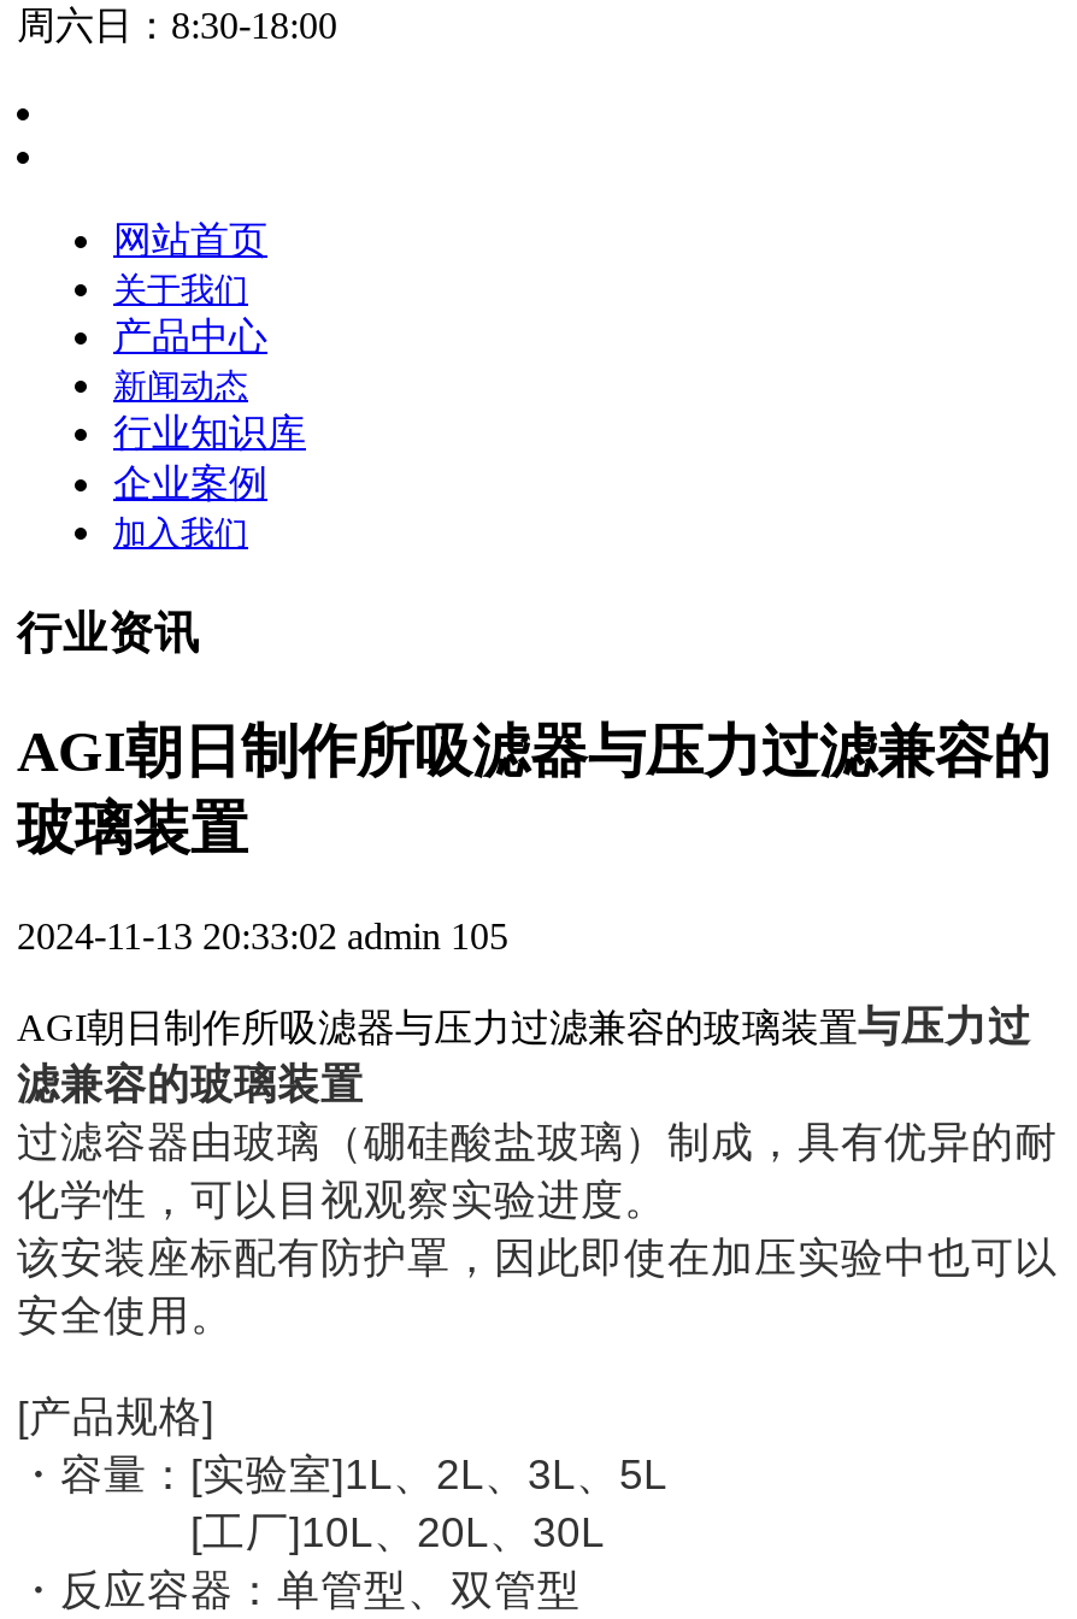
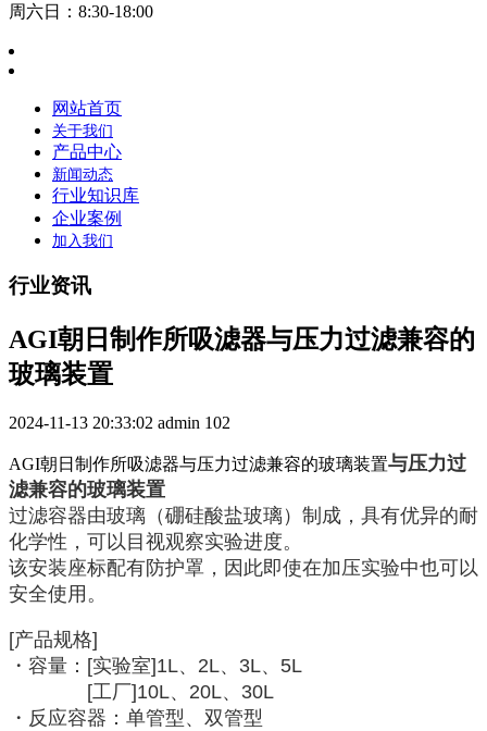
[17,914,508,955] 2024-11-13 20:33:02 admin 105 -> [9,413,230,431] 2024-11-13 20:33:02 admin 102

